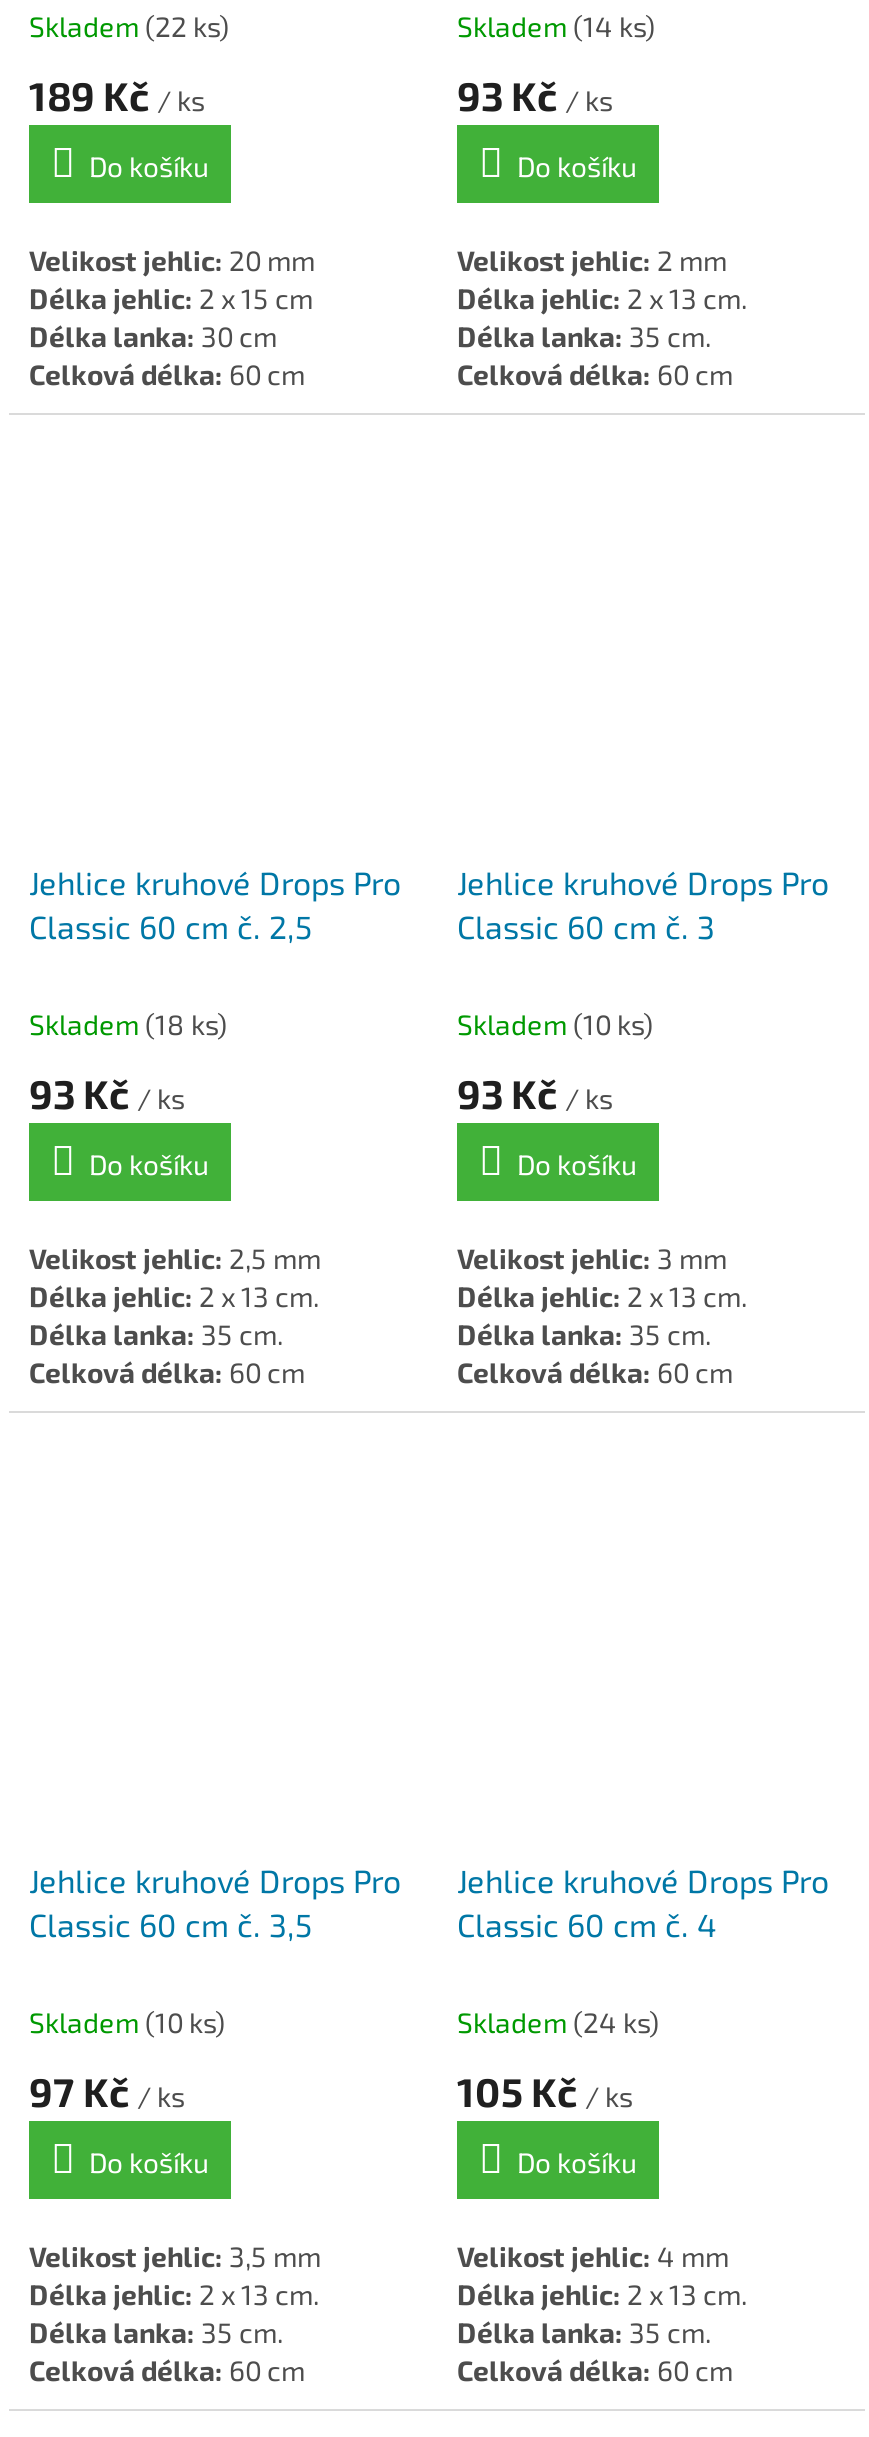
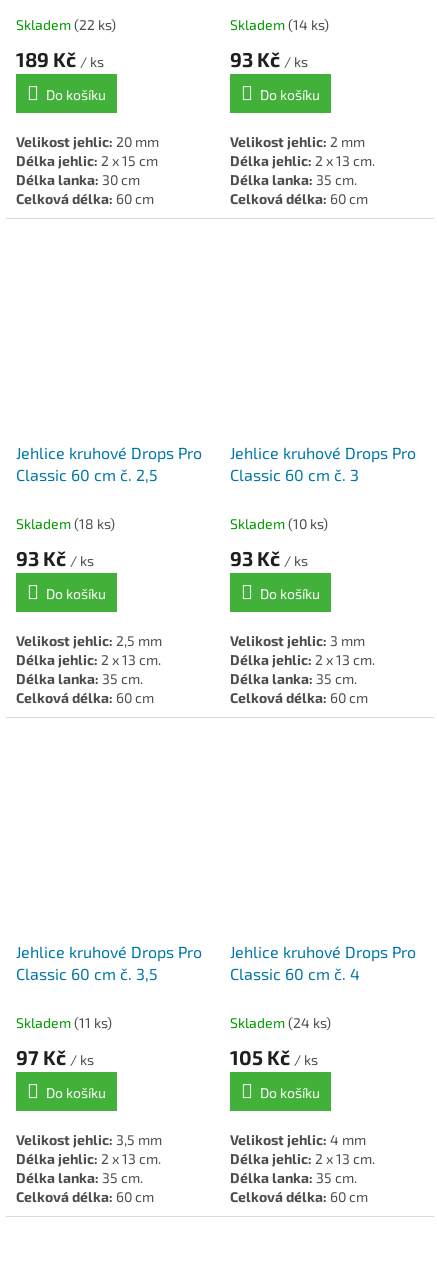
[29,2006,225,2040] Skladem (10 ks) -> [16,1014,112,1031] Skladem (11 ks)

